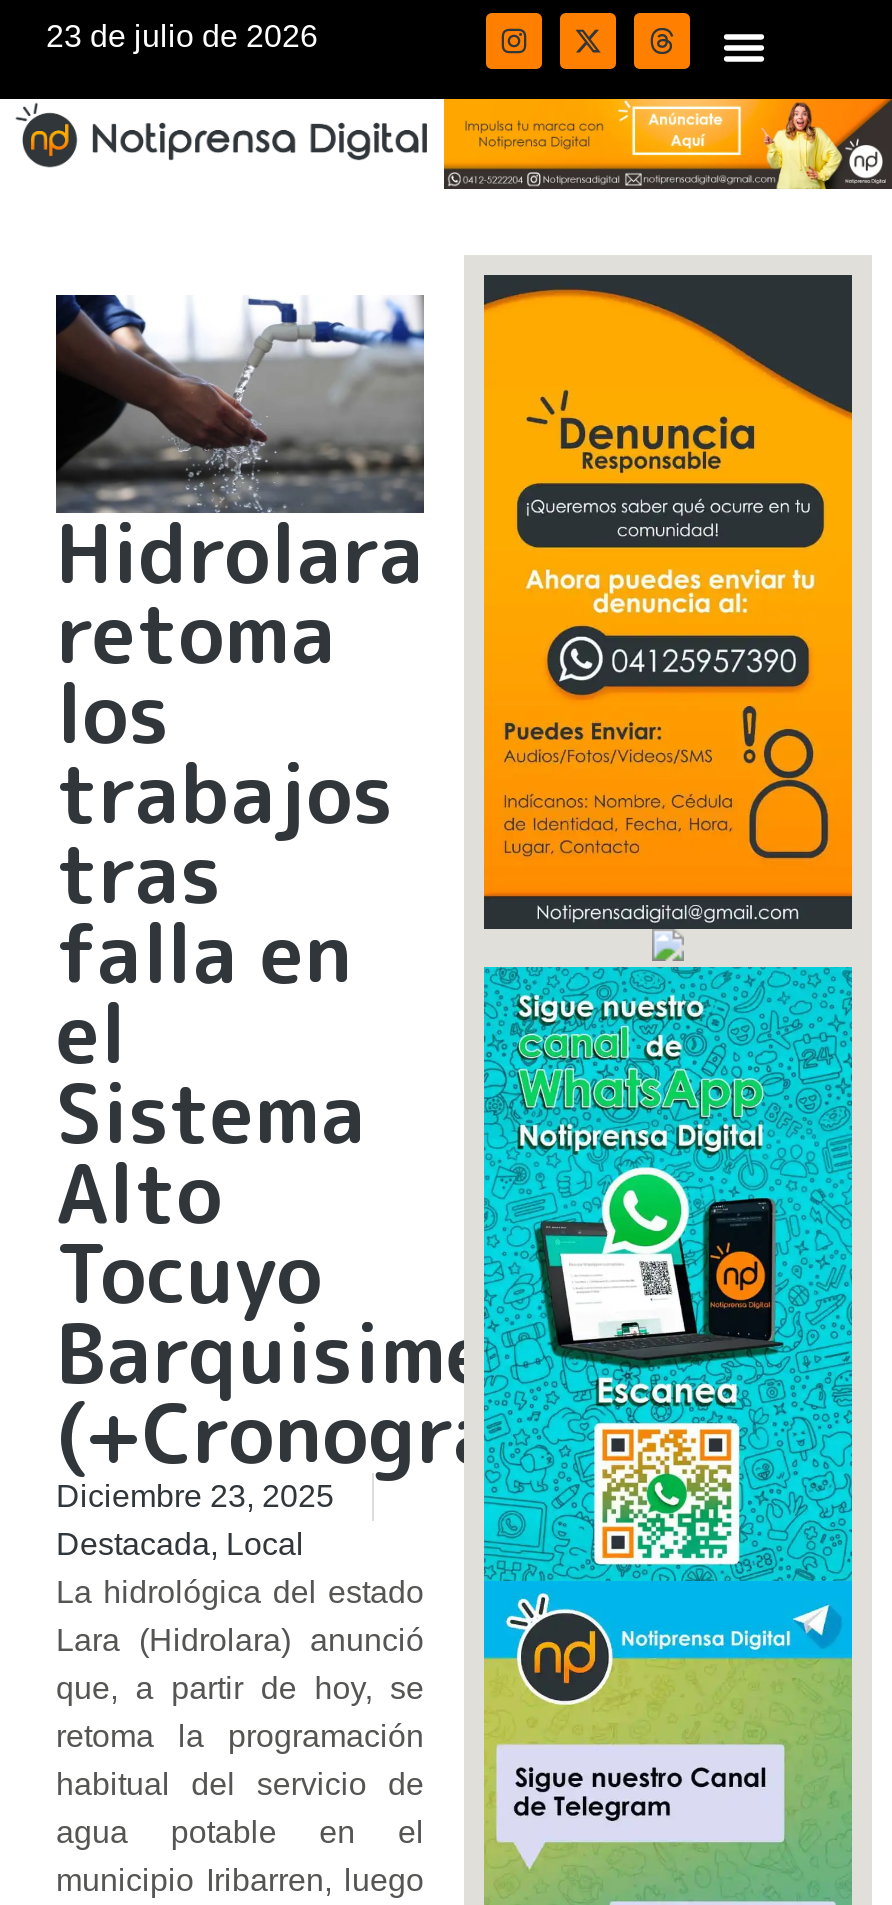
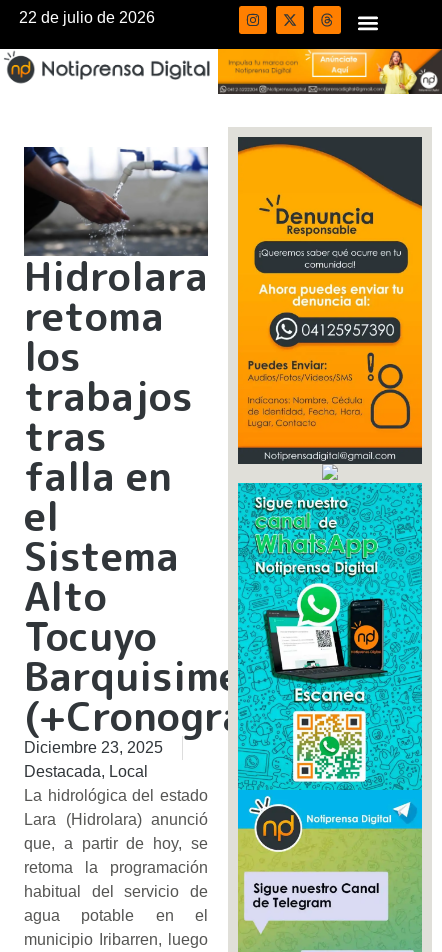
[46,19,318,53] 23 de julio de 2026 -> [19,9,155,26] 22 de julio de 2026

